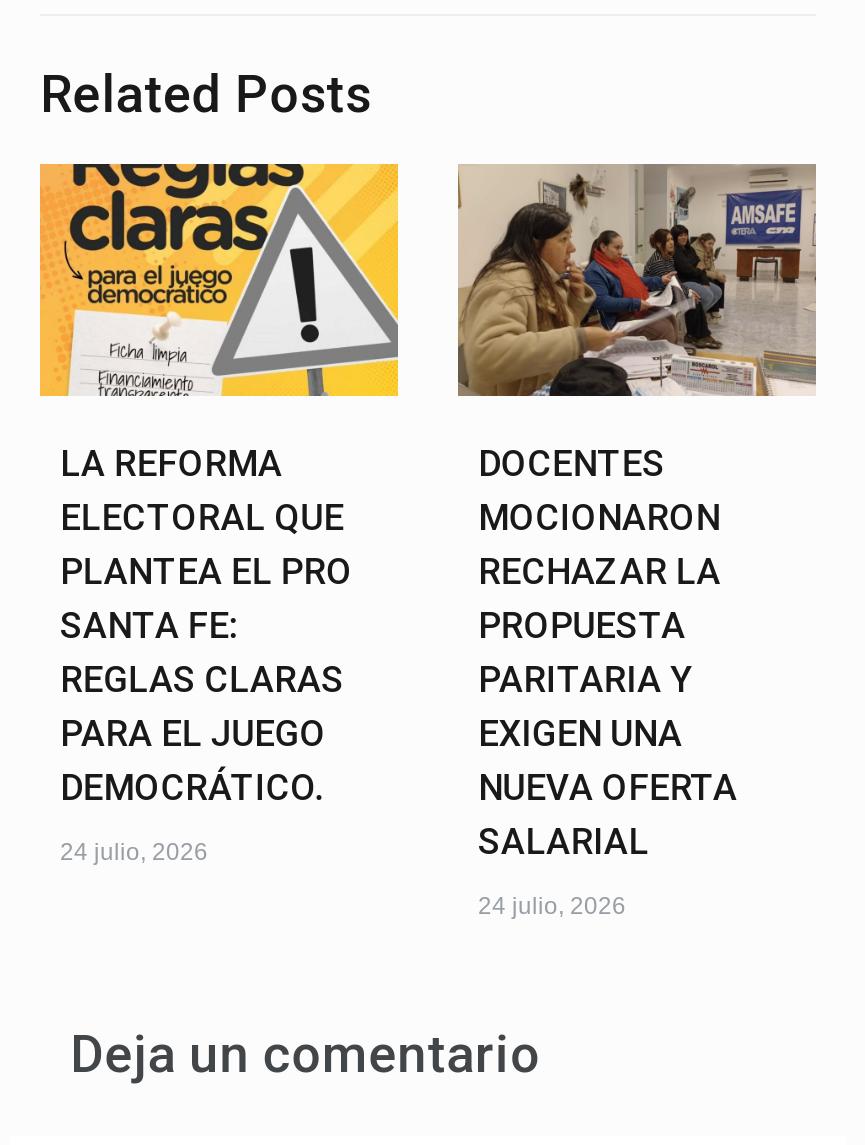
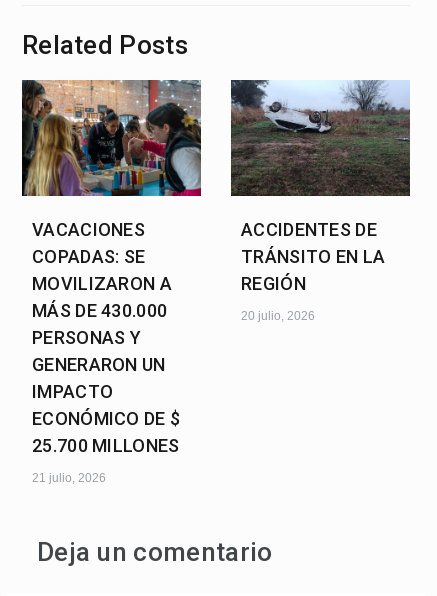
[38,162,400,808] [image] | LA REFORMA | ELECTORAL QUE | PLANTEA EL PRO | SANTA FE: | REGLAS CLARAS | PARA EL JUEGO | DEMOCRÁTICO. -> [21,79,202,456] [image] | VACACIONES | COPADAS: SE | MOVILIZARON A | MÁS DE 430.000 | PERSONAS Y | GENERARON UN | IMPACTO | ECONÓMICO DE $ | 25.700 MILLONES
[456,162,818,862] [image] | DOCENTES | MOCIONARON | RECHAZAR LA | PROPUESTA | PARITARIA Y | EXIGEN UNA | NUEVA OFERTA | SALARIAL -> [230,79,410,294] [image] | ACCIDENTES DE | TRÁNSITO EN LA | REGIÓN
[60,838,208,866] 24 julio, 2026 -> [32,471,106,485] 21 julio, 2026
[478,892,626,920] 24 julio, 2026 -> [241,309,315,323] 20 julio, 2026

